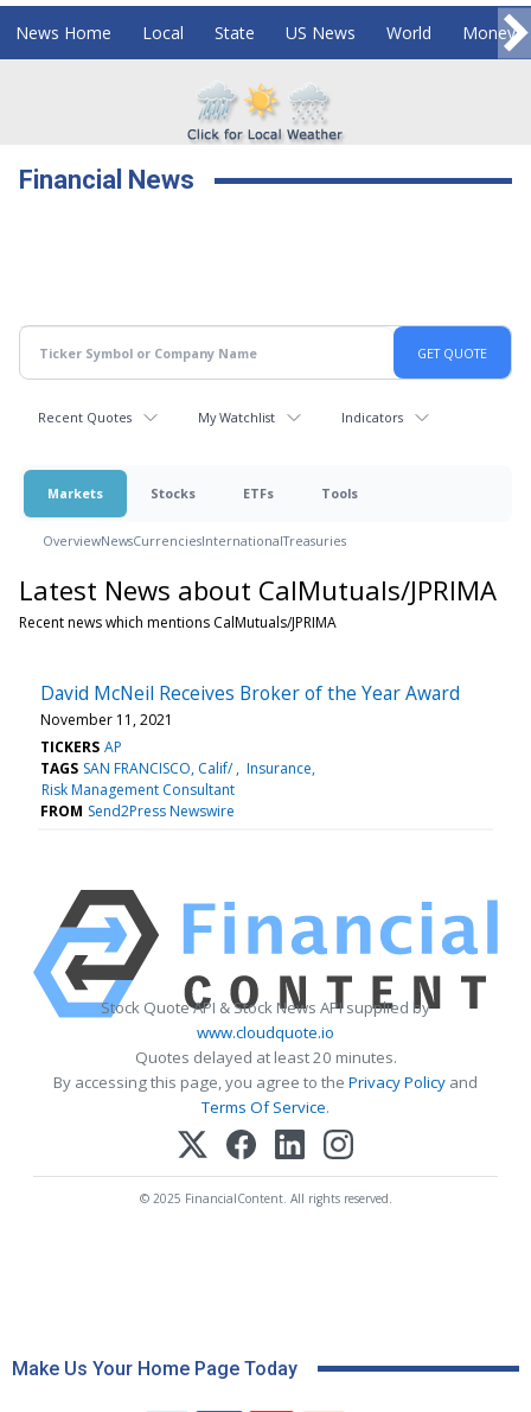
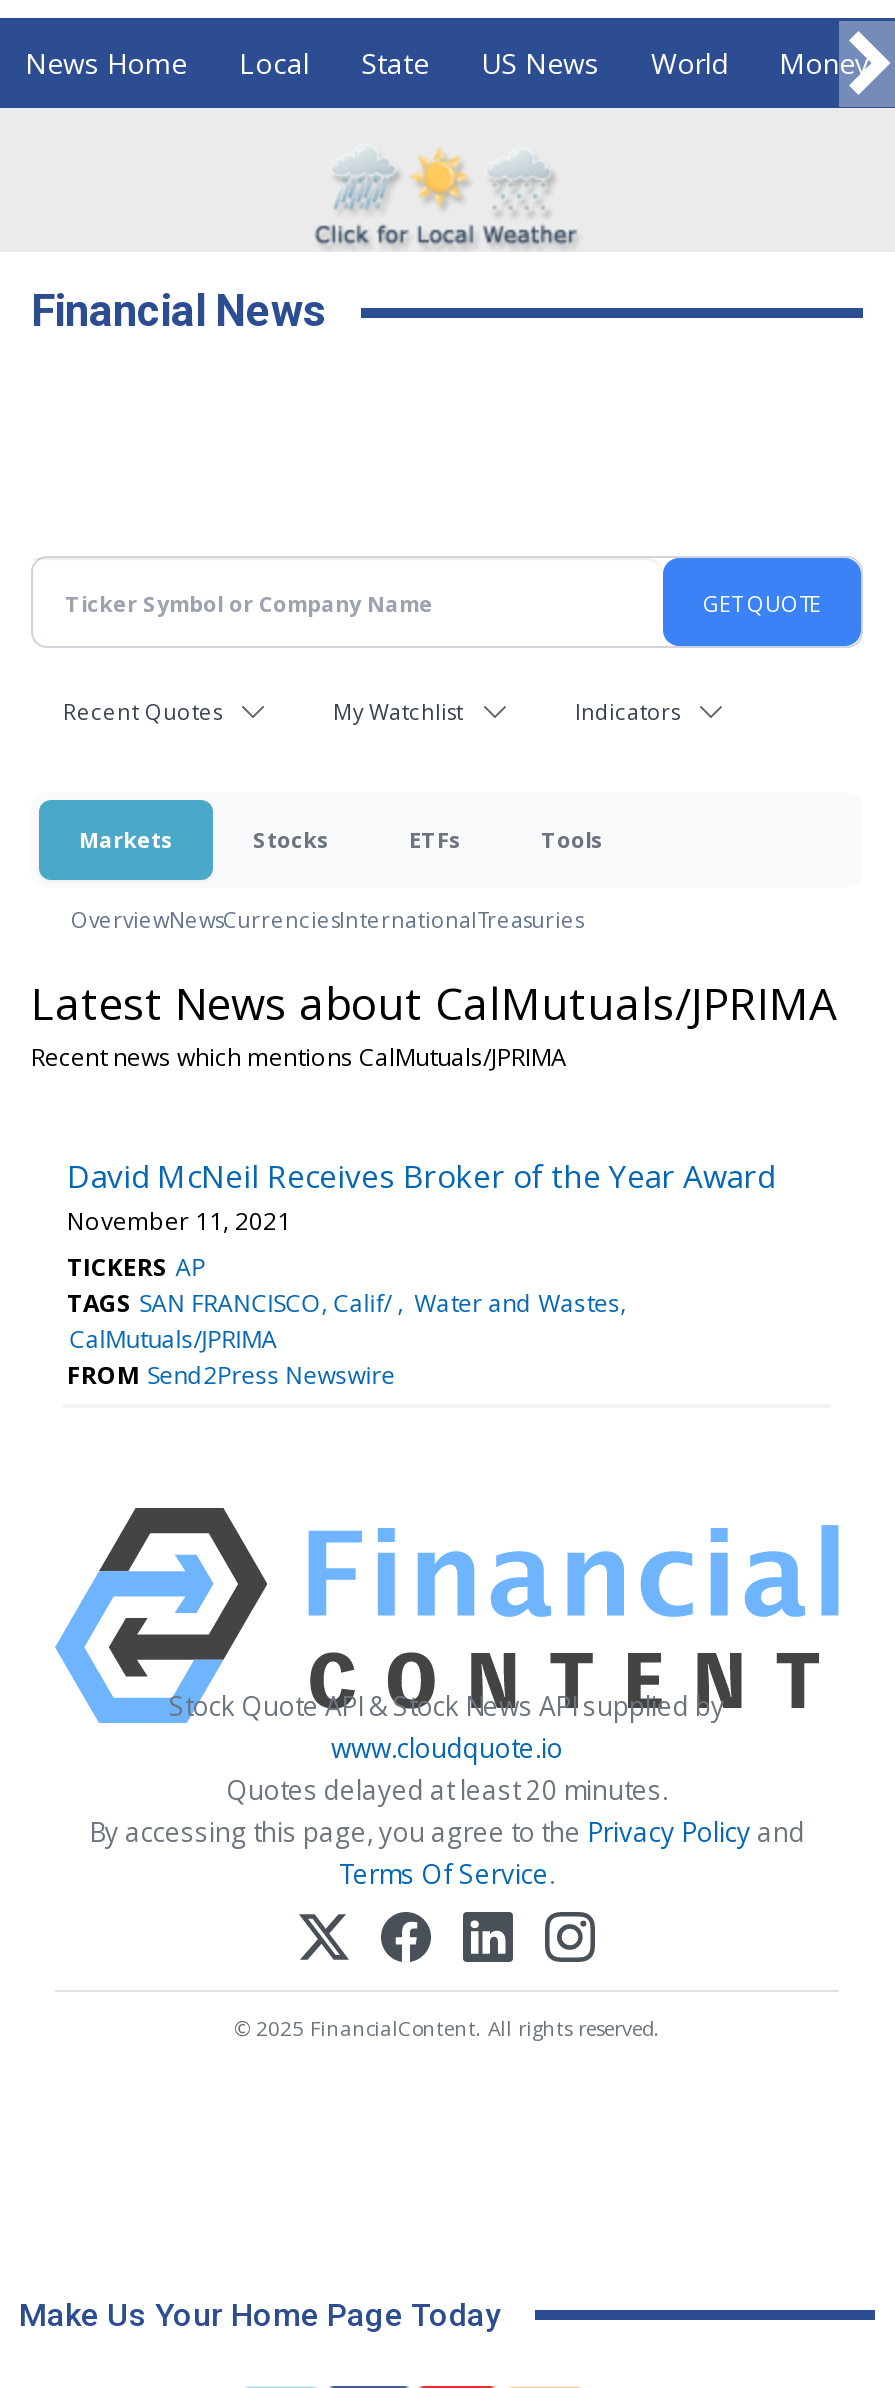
[40,758,311,800] TAGS SAN FRANCISCO, Calif/ Insurance | Risk Management Consultant -> [67,1286,620,1356] TAGS SAN FRANCISCO, Calif/ Water and Wastes | CalMutuals/JPRIMA

